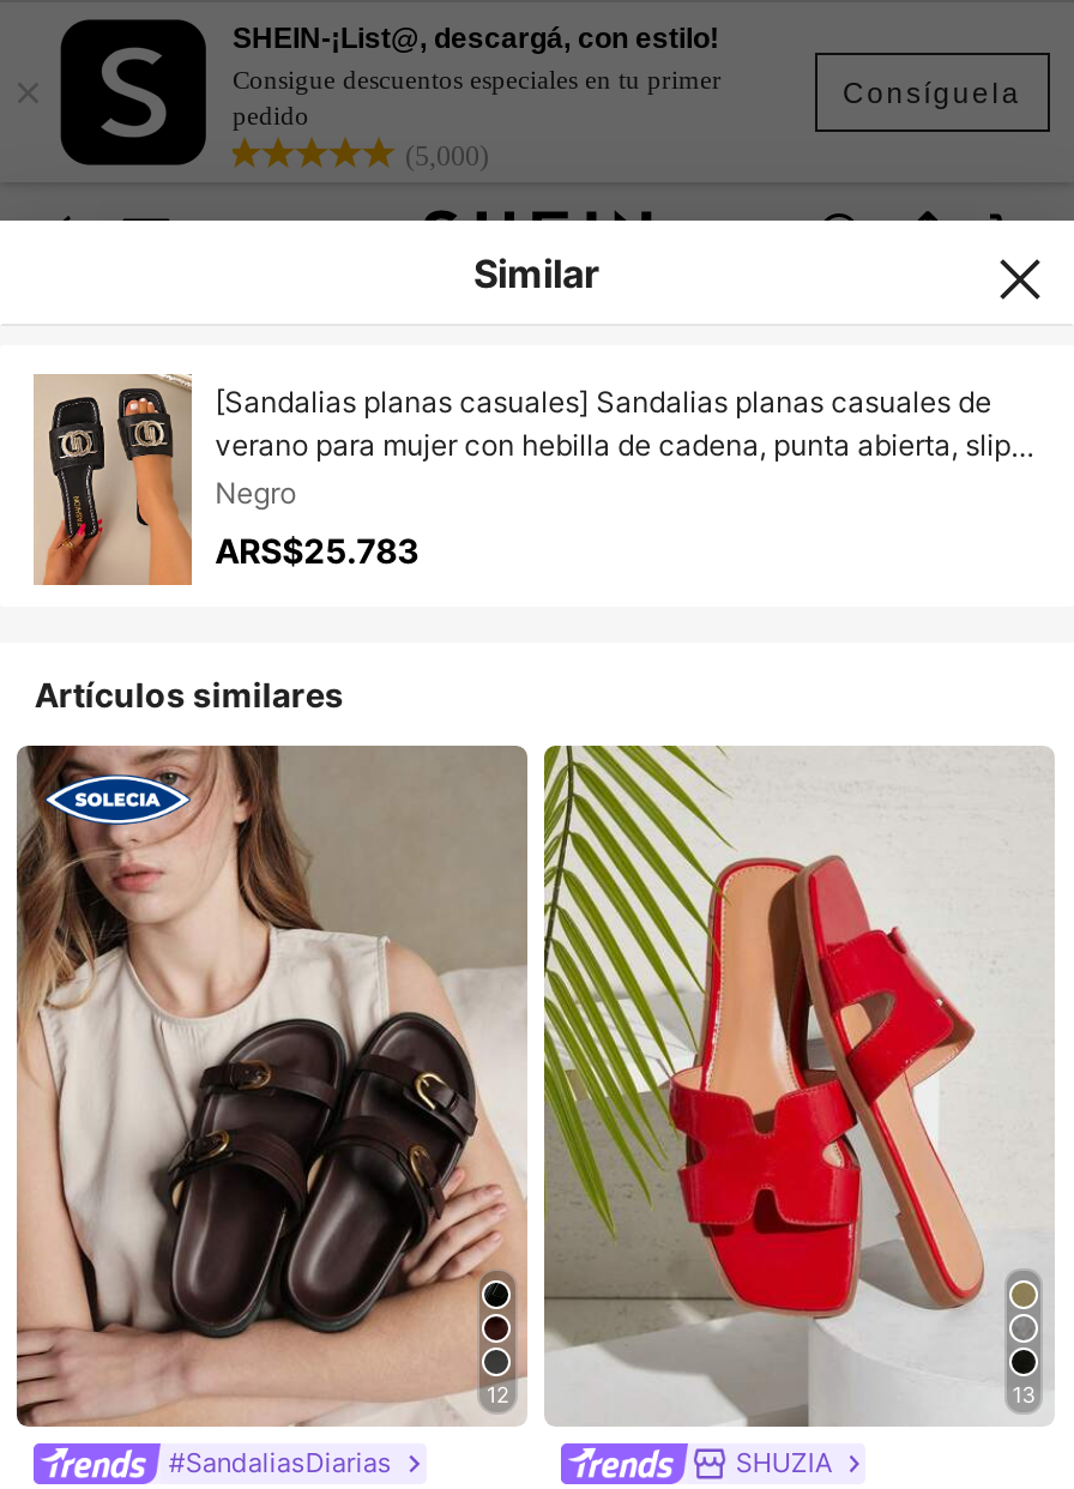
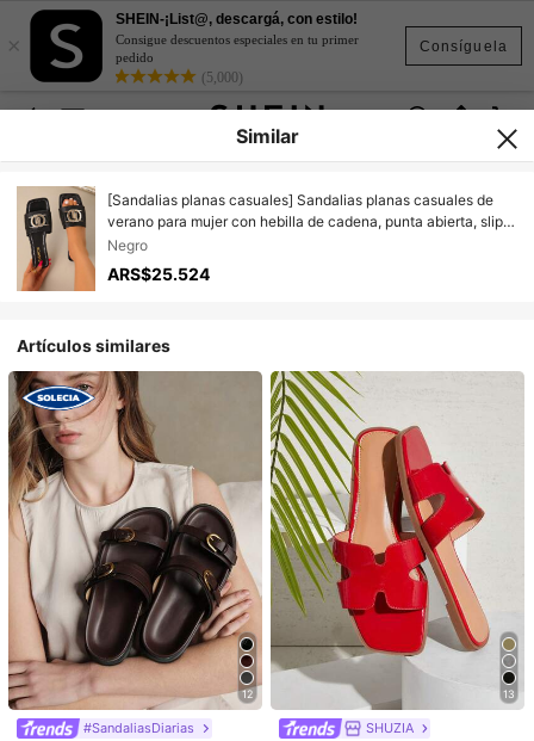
[215,531,419,572] ARS$25.783 -> [107,264,209,284] ARS$25.524

